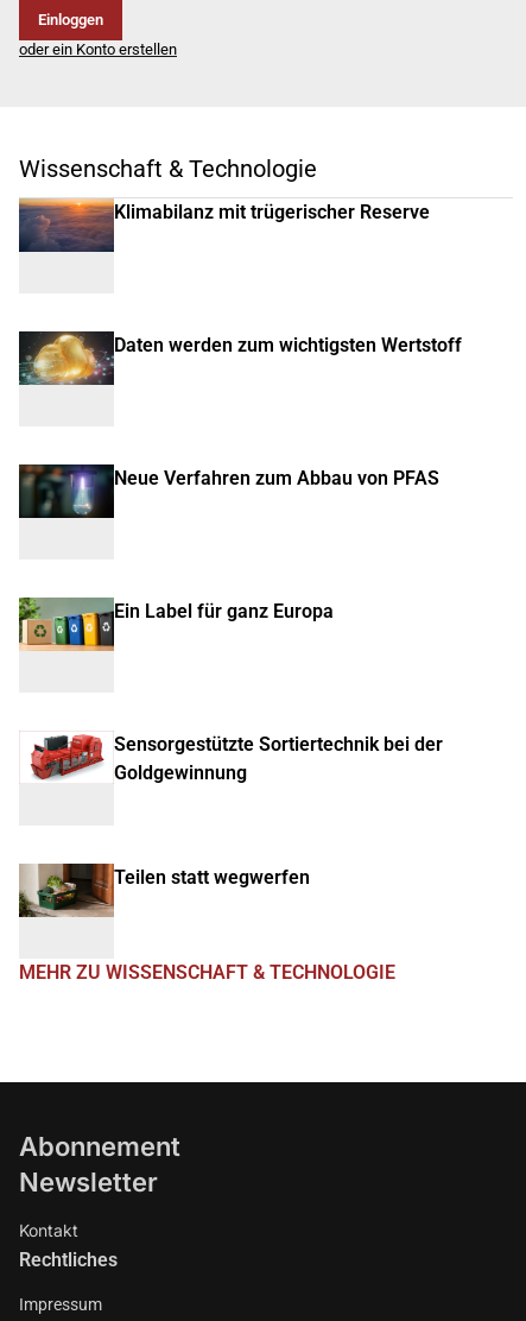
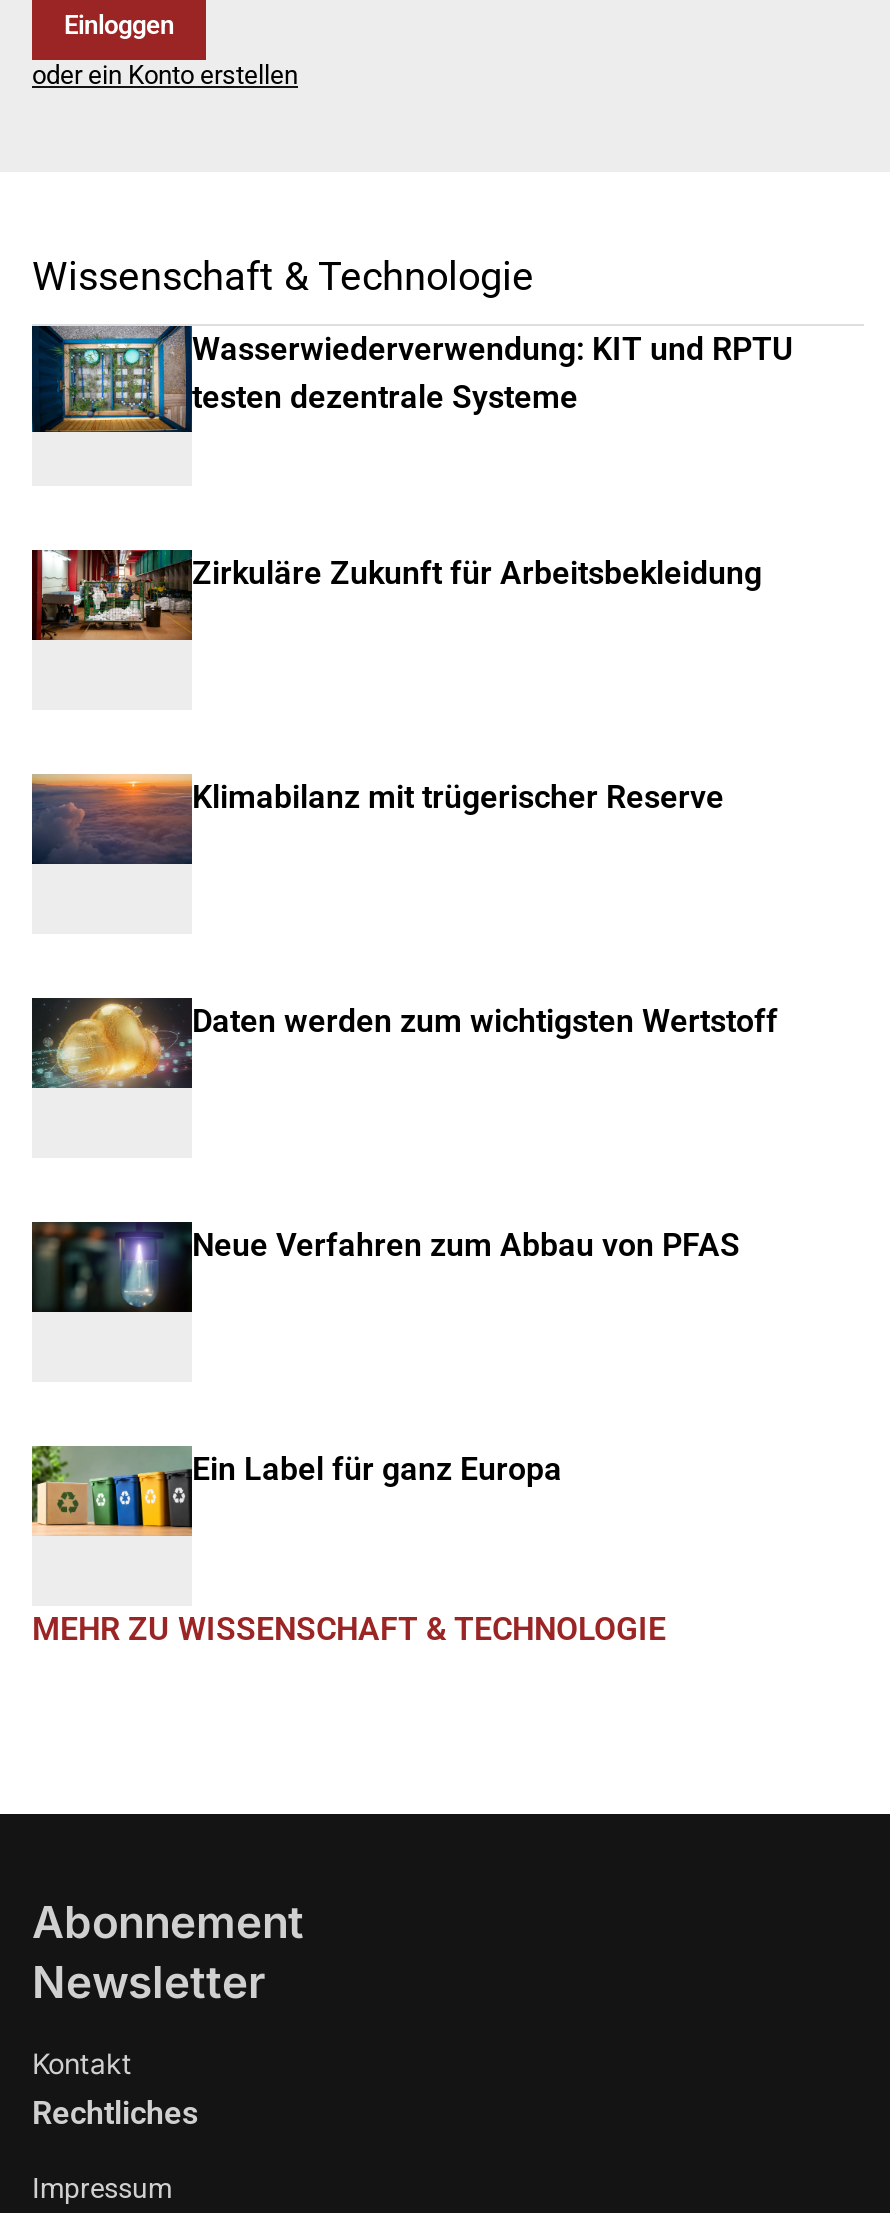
none -> [30,324,794,434] [image] | Wasserwiederverwendung: KIT und RPTU | testen dezentrale Systeme
none -> [32,548,762,642] [image] | Zirkuläre Zukunft für Arbeitsbekleidung
moved [18,198,462,622] -> [30,774,778,1488]: [image] | Klimabilanz mit trügerischer Reserve | Daten werden zum wichtigsten Wertstoff | Neue Verfahren zum Abbau von PFAS | Ein Label für ganz Europa
moved [17,596,113,652] -> [28,1444,190,1538]: [image]
[30,733,443,784] [image] | Sensorgestützte Sortiertechnik bei der | Goldgewinnung -> none
[18,862,310,918] [image] | Teilen statt wegwerfen -> none

